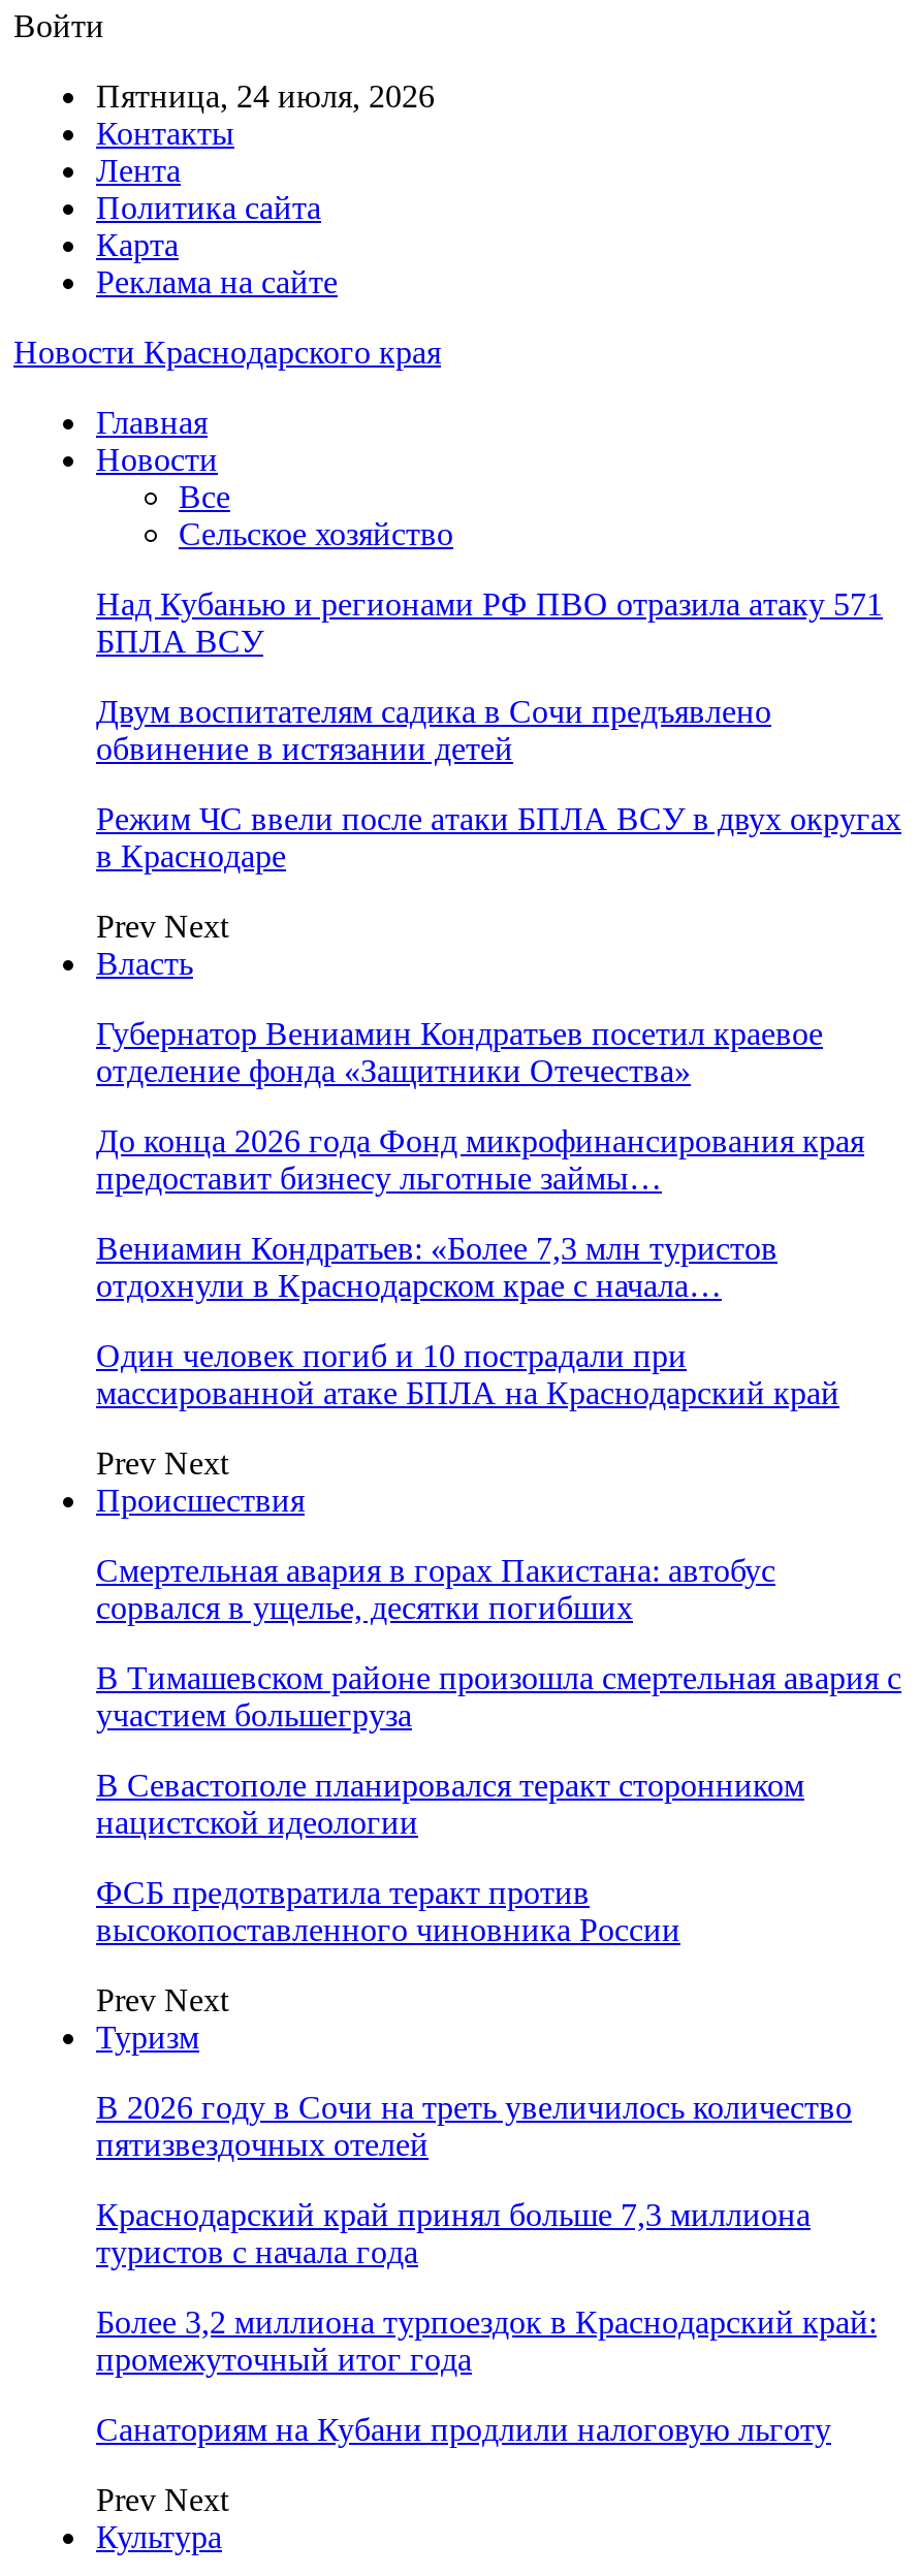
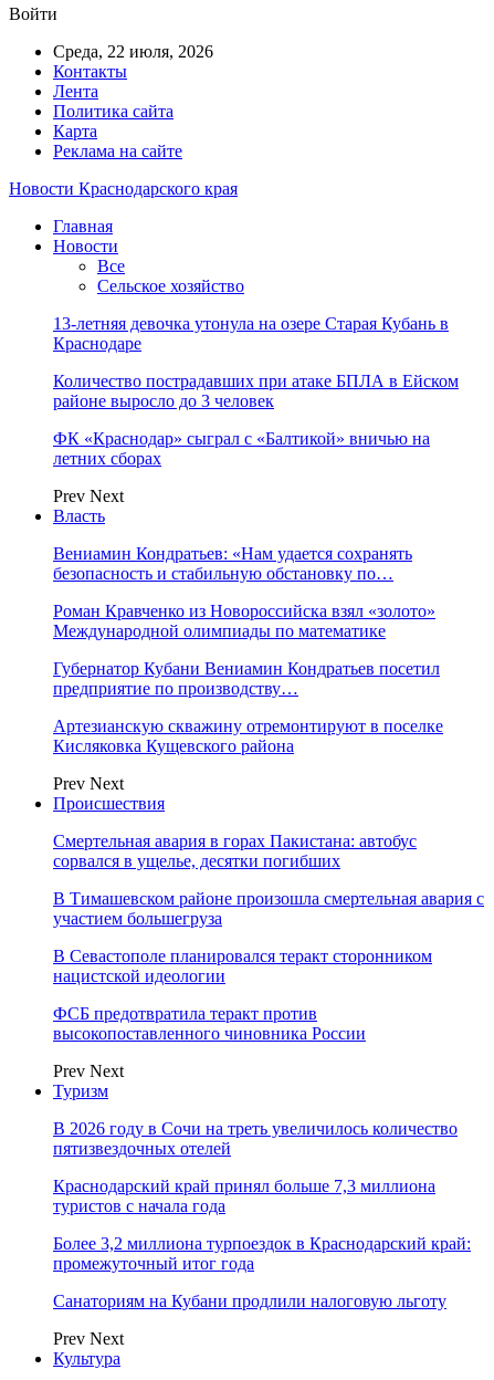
[96,78,435,114] Пятница, 24 июля, 2026 -> [53,42,213,61] Среда, 22 июля, 2026
[96,586,883,659] Над Кубанью и регионами РФ ПВО отразила атаку 571 | БПЛА ВСУ -> [53,314,449,353] 13-летняя девочка утонула на озере Старая Кубань в | Краснодаре
[96,694,771,766] Двум воспитателям садика в Сочи предъявлено | обвинение в истязании детей -> [53,372,459,410] Количество пострадавших при атаке БПЛА в Ейском | районе выросло до 3 человек
[96,801,901,873] Режим ЧС ввели после атаки БПЛА ВСУ в двух округах | в Краснодаре -> [53,429,430,468] ФК «Краснодар» сыграл с «Балтикой» вничью на | летних сборах
[96,1016,823,1088] Губернатор Вениамин Кондратьев посетил краевое | отделение фонда «Защитники Отечества» -> [53,544,412,583] Вениамин Кондратьев: «Нам удается сохранять | безопасность и стабильную обстановку по…
[96,1123,864,1196] До конца 2026 года Фонд микрофинансирования края | предоставит бизнесу льготные займы… -> [53,602,435,640] Роман Кравченко из Новороссийска взял «золото» | Международной олимпиады по математике
[96,1231,778,1303] Вениамин Кондратьев: «Более 7,3 млн туристов | отдохнули в Краснодарском крае с начала… -> [53,659,440,698] Губернатор Кубани Вениамин Кондратьев посетил | предприятие по производству…
[96,1338,839,1410] Один человек погиб и 10 пострадали при | массированной атаке БПЛА на Краснодарский край -> [53,717,443,755] Артезианскую скважину отремонтируют в поселке | Кисляковка Кущевского района

